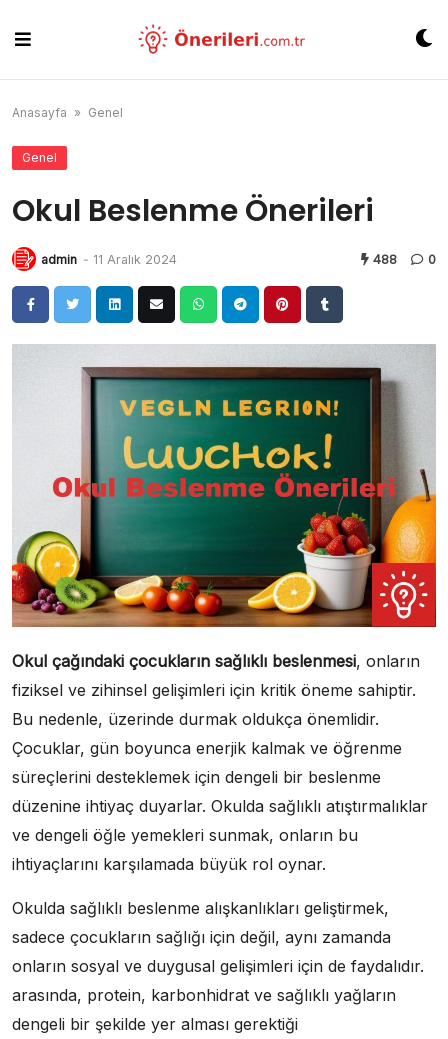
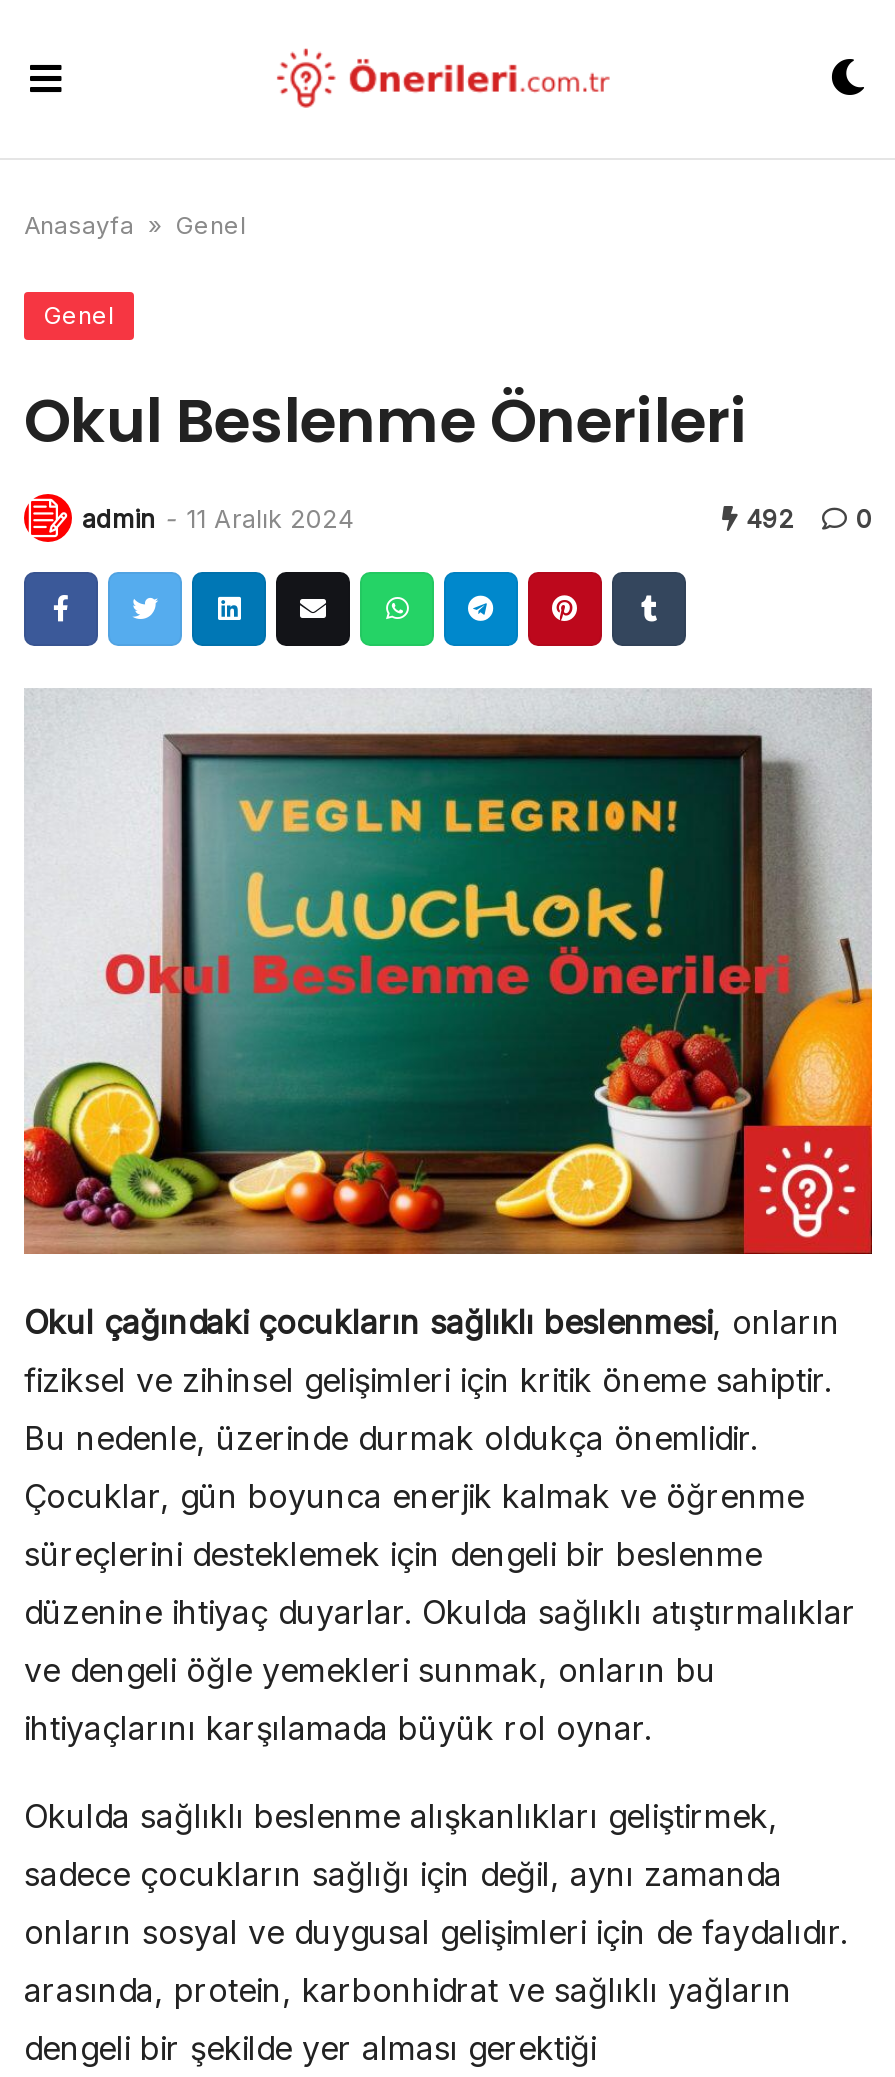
[369,251,436,266] 488 0 -> [738,503,872,533] 492 0

